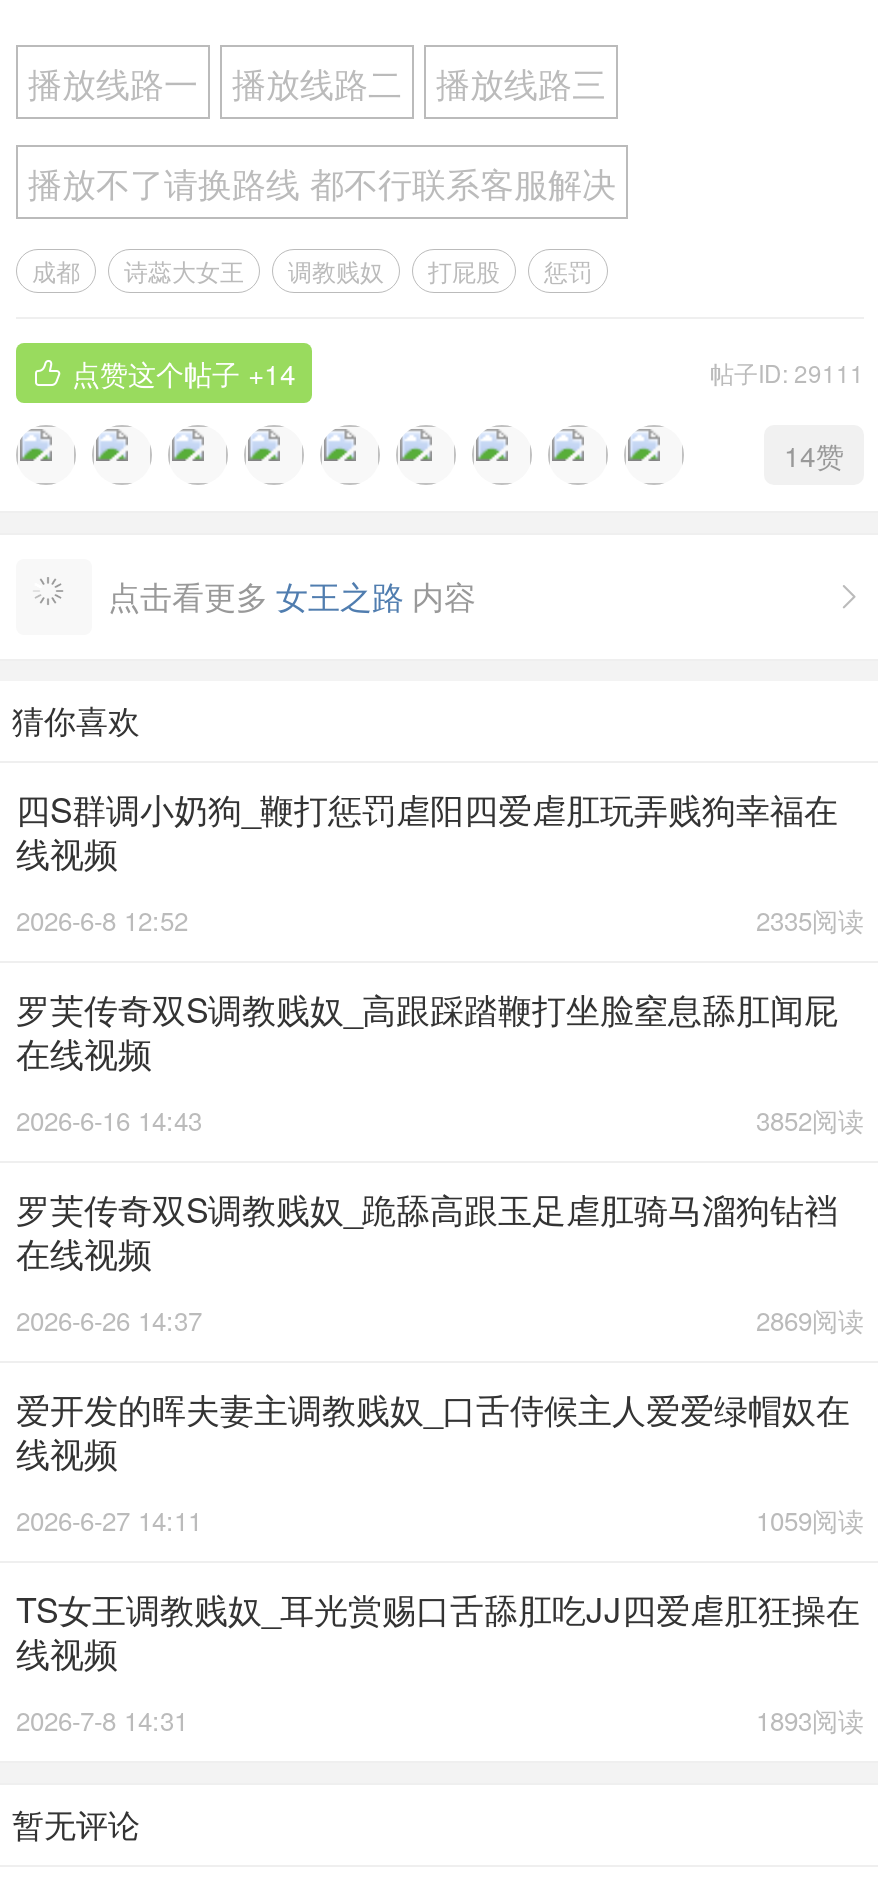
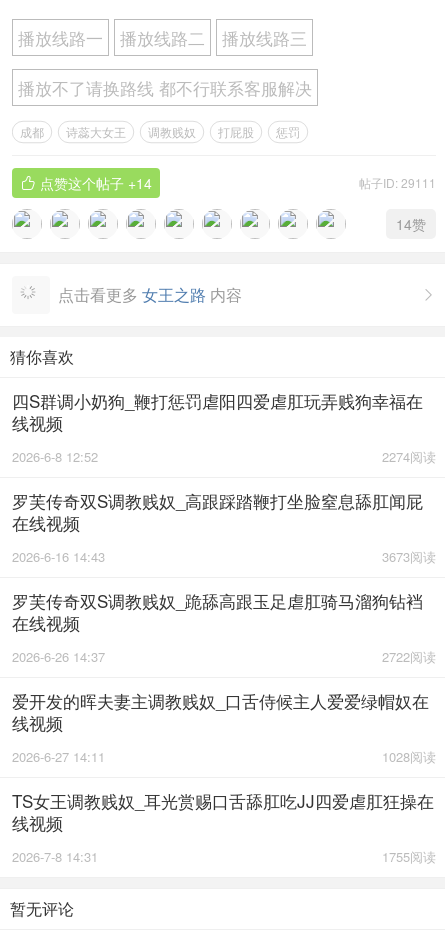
[756,902,864,940] 2335阅读 -> [382,447,436,466] 2274阅读
[756,1102,864,1140] 3852阅读 -> [382,547,436,566] 3673阅读
[756,1302,864,1340] 2869阅读 -> [382,647,436,666] 2722阅读
[756,1502,864,1540] 1059阅读 -> [382,747,436,766] 1028阅读
[756,1702,864,1740] 1893阅读 -> [382,847,436,866] 1755阅读

